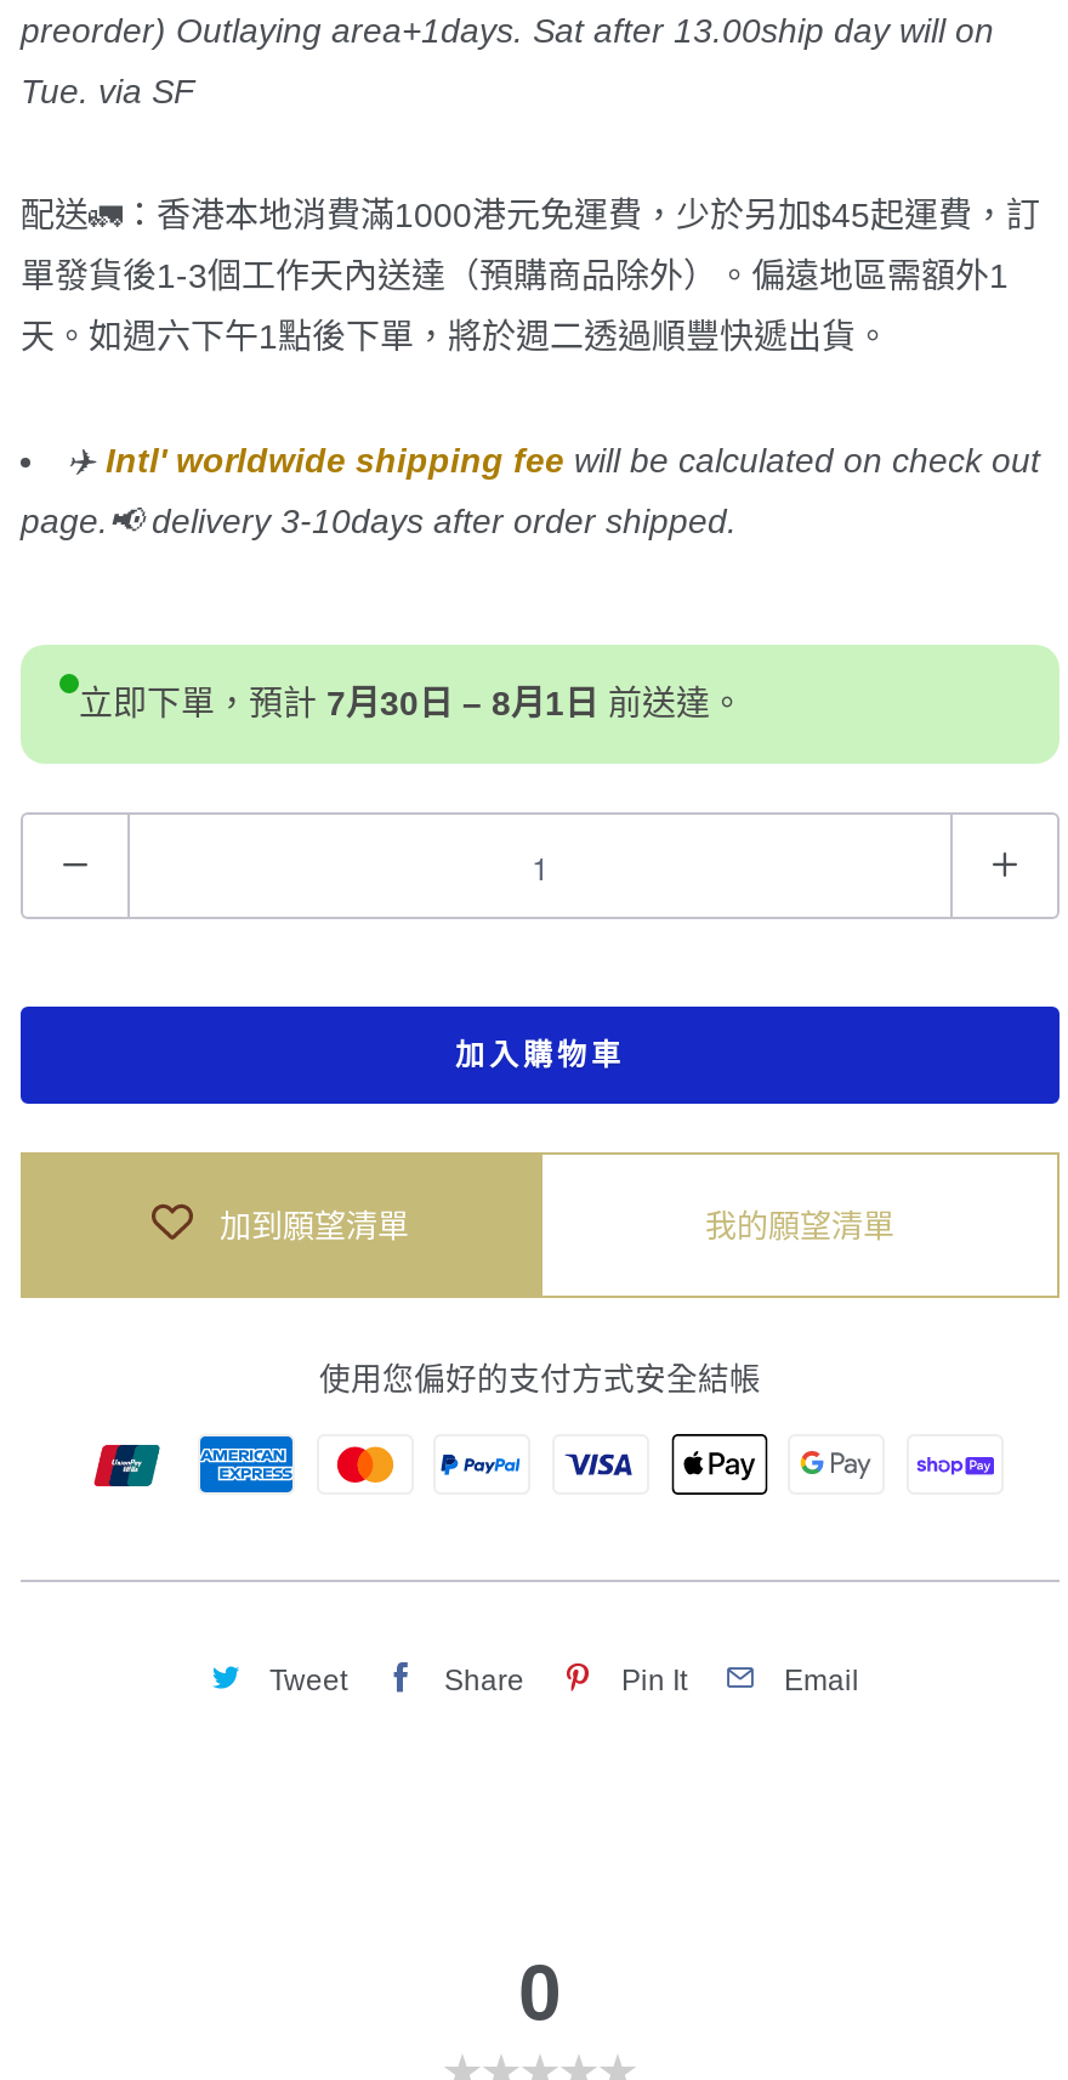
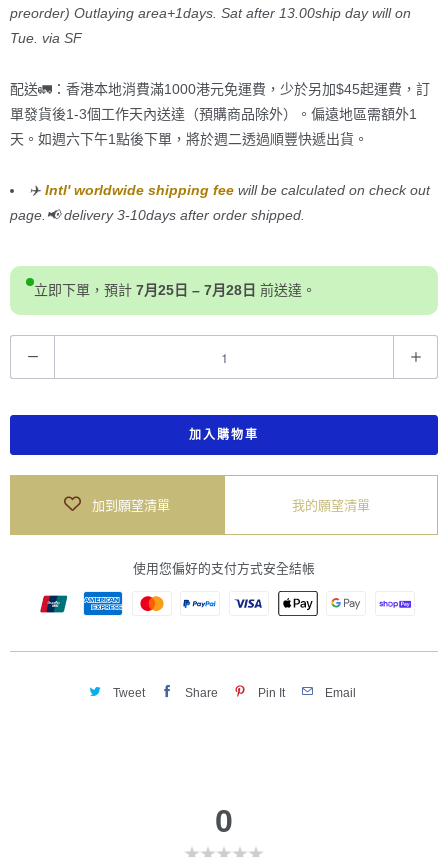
[79,684,744,722] 立即下單，預計7月30日 – 8月1日前送達。 -> [34,282,316,298] 立即下單，預計7月25日 – 7月28日前送達。

